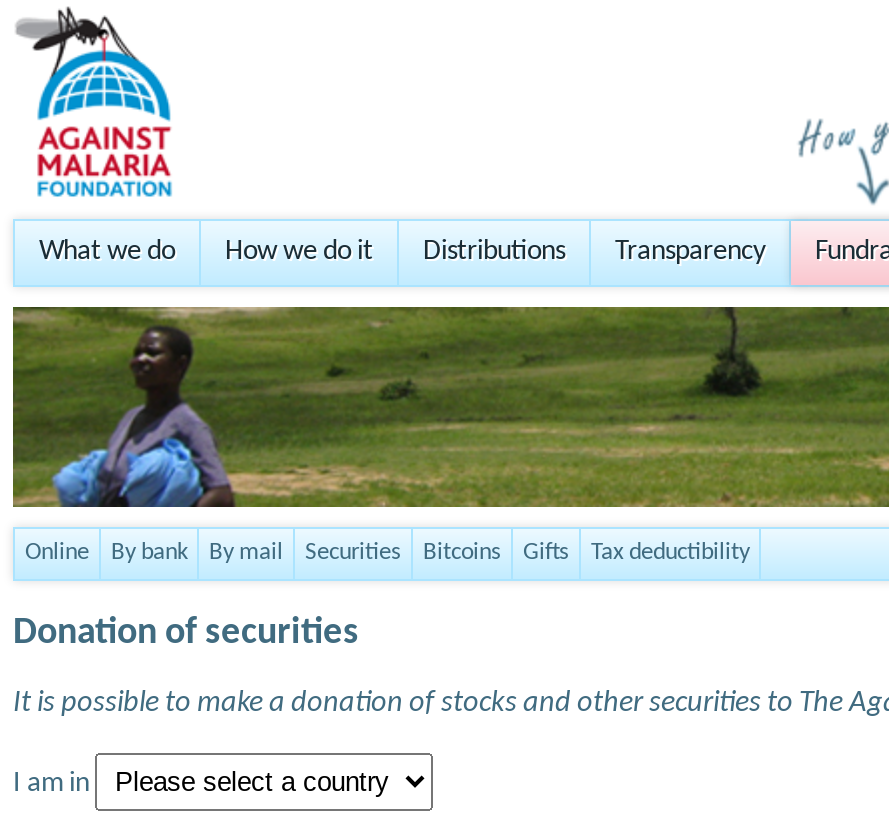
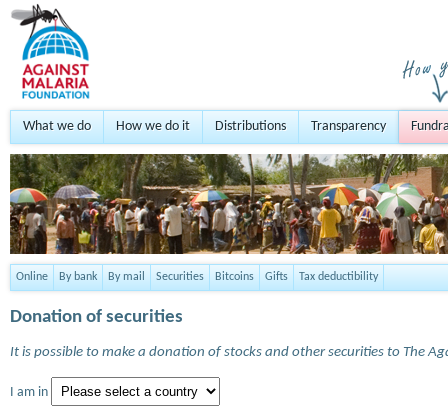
[11,305,883,509] [image] -> [9,153,445,255] [image]

